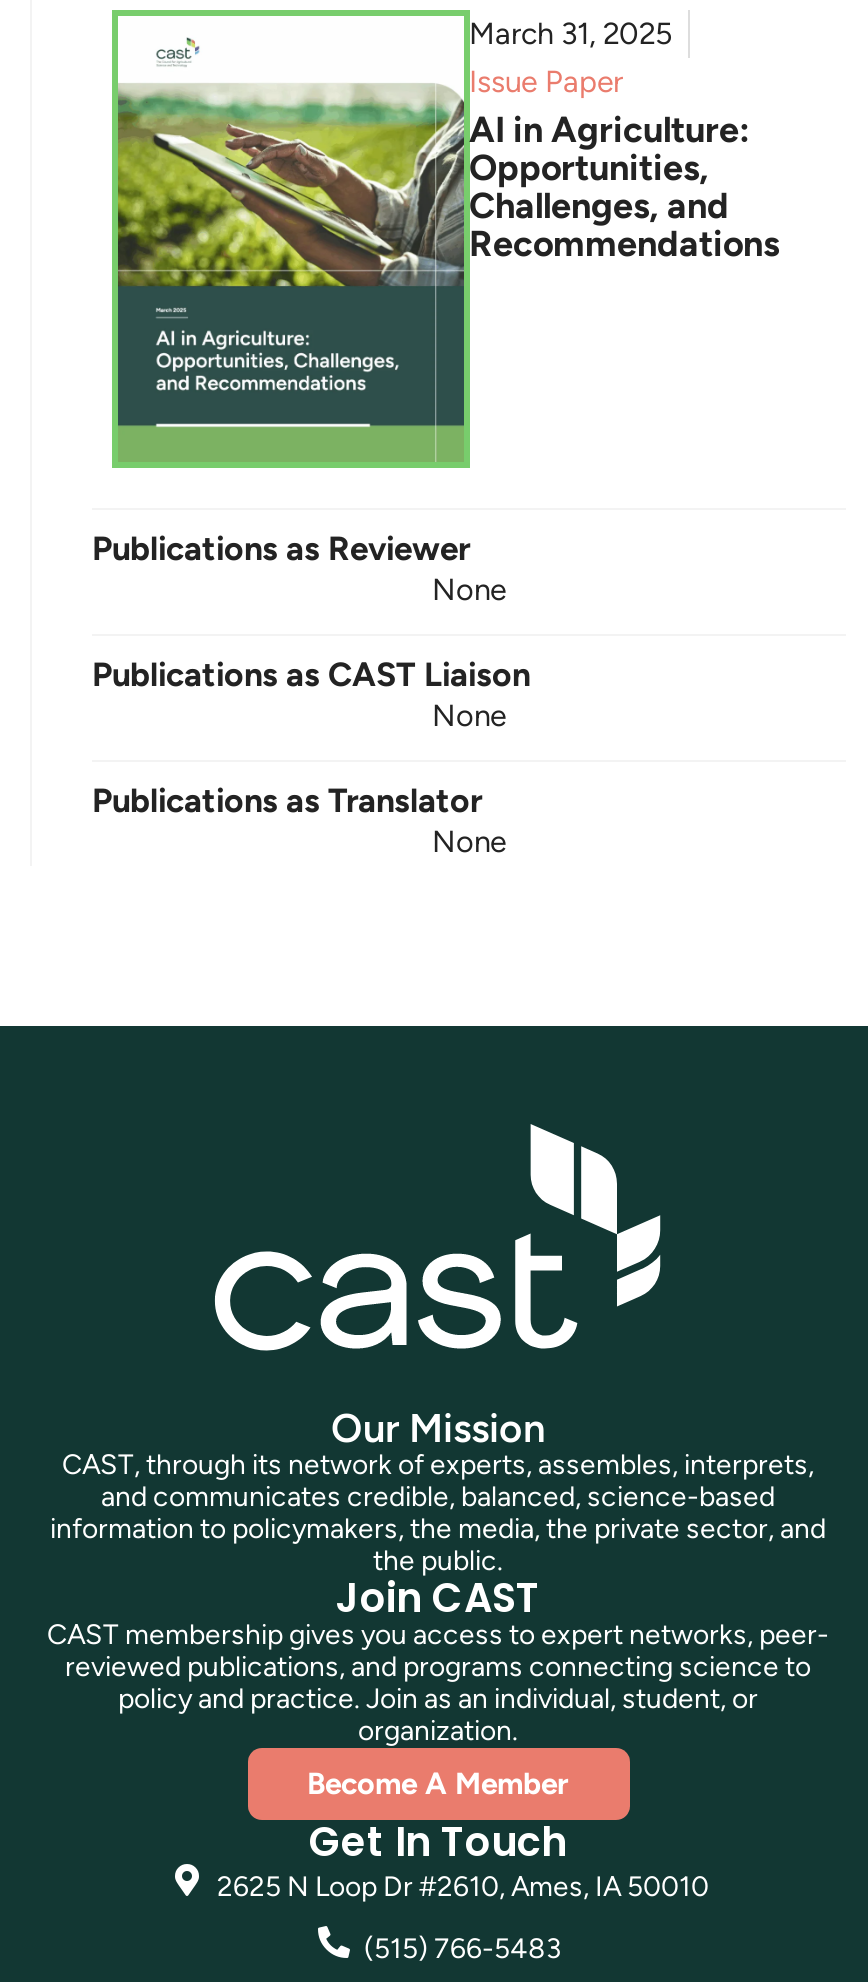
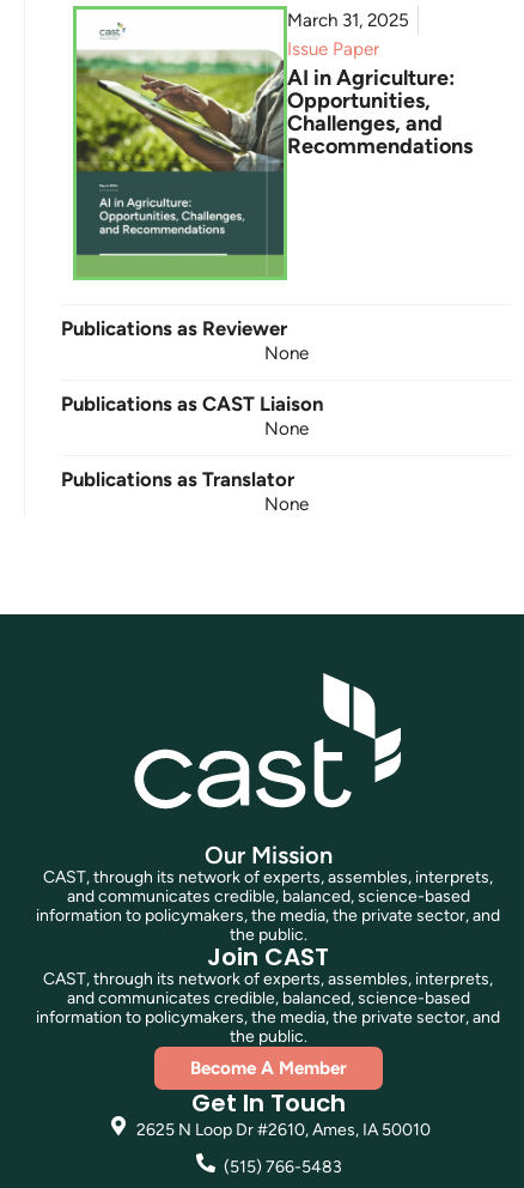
[47,1618,829,1748] CAST membership gives you access to expert networks, peer- | reviewed publications, and programs connecting science to | policy and practice. Join as an individual, student, or | organization. -> [36,969,500,1047] CAST, through its network of experts, assembles, interprets, | and communicates credible, balanced, science-based | information to policymakers, the media, the private sector, and | the public.

